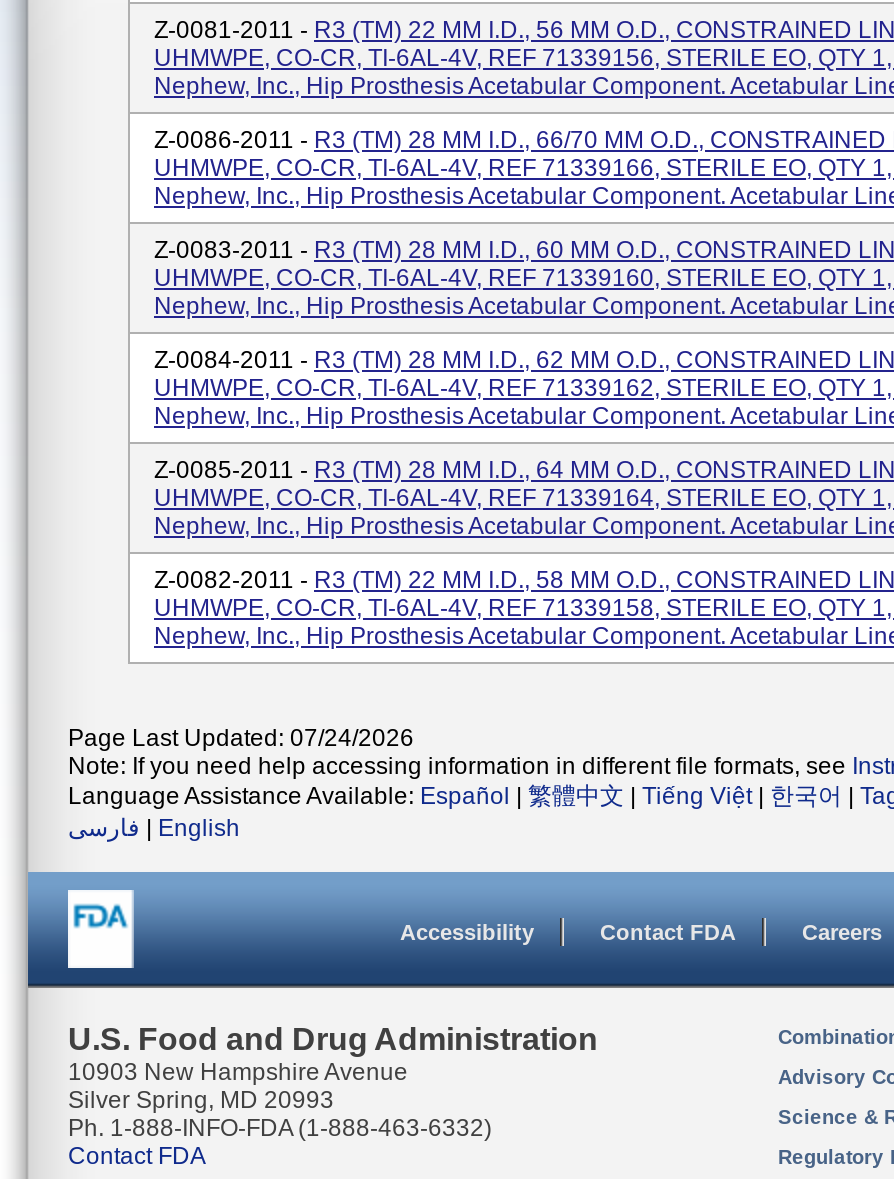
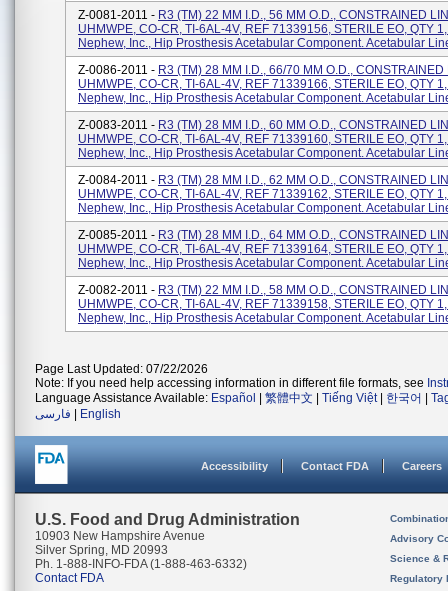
[68,724,414,752] Page Last Updated: 07/24/2026 -> [35,362,208,376] Page Last Updated: 07/22/2026

